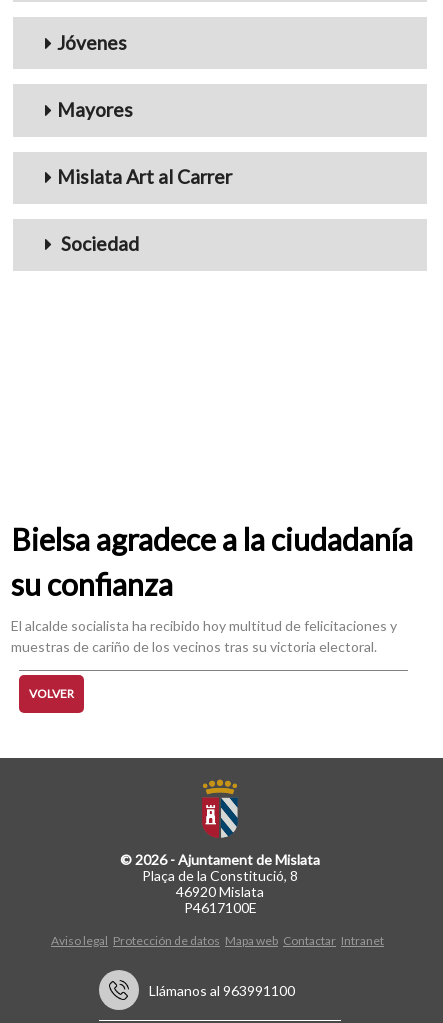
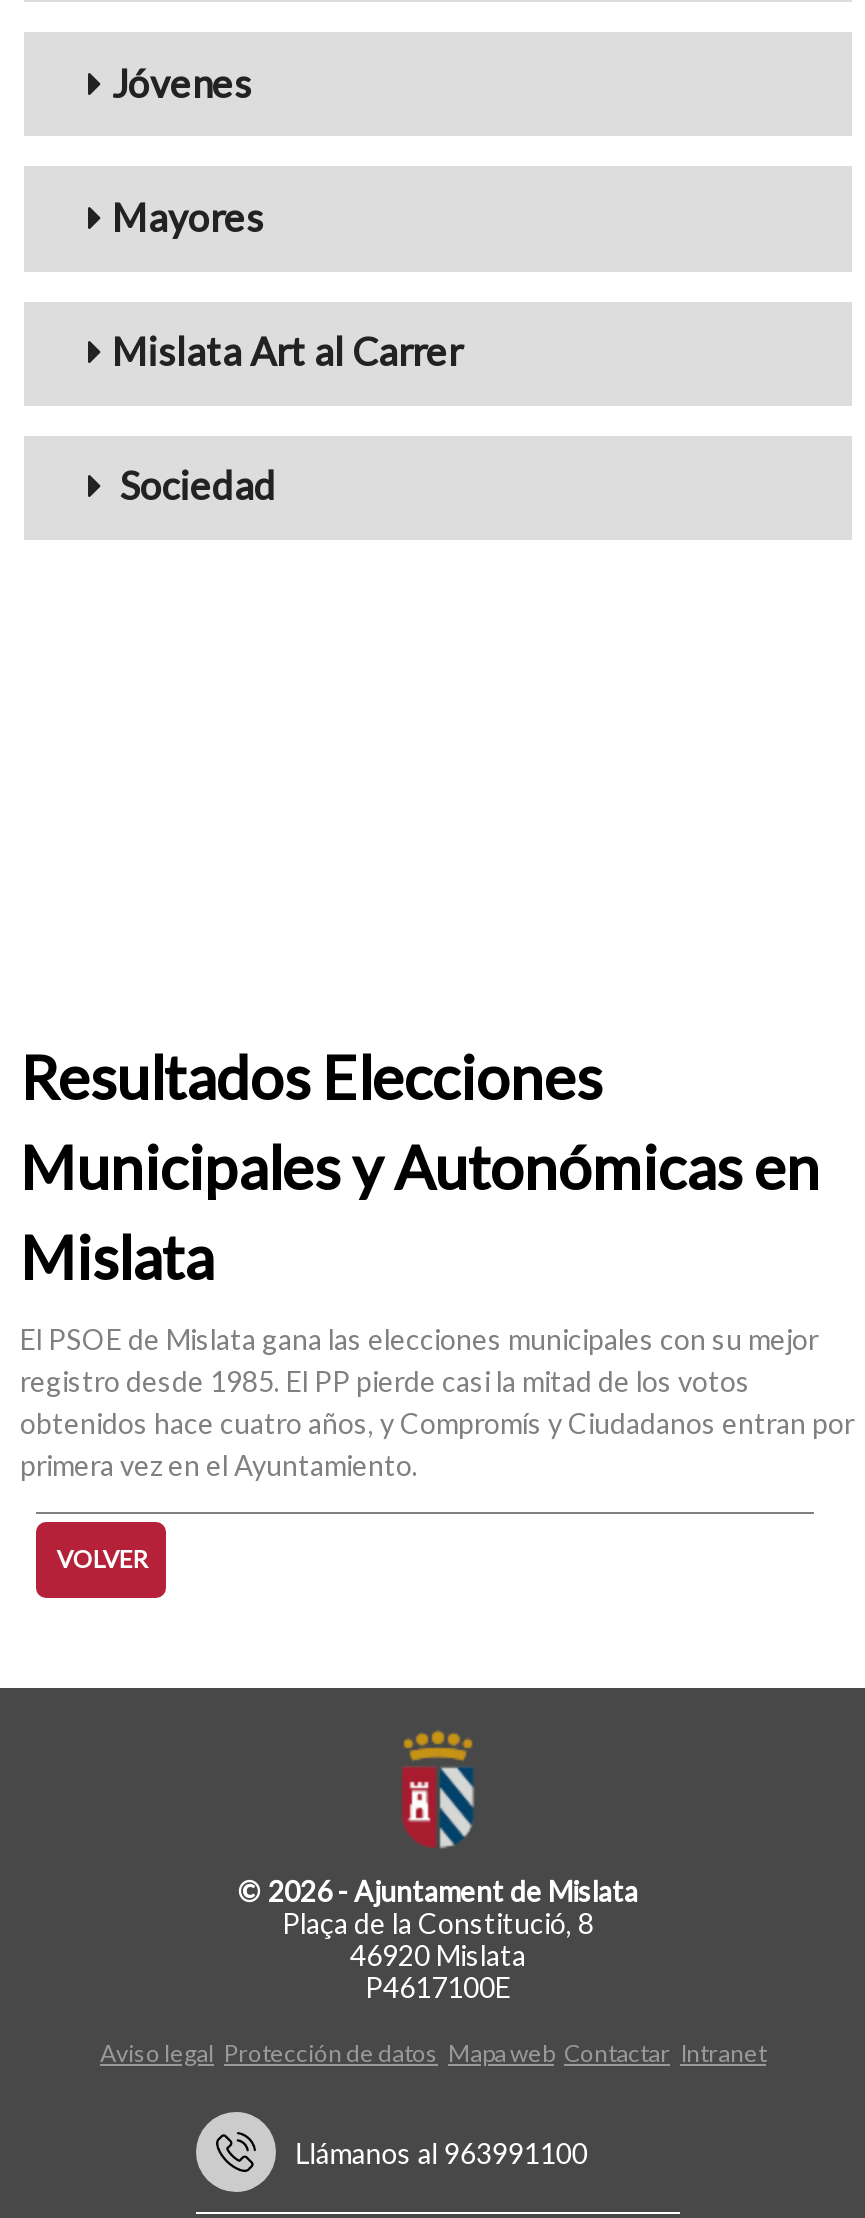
[11,521,413,655] Bielsa agradece a la ciudadanía | su confianza | El alcalde socialista ha recibido hoy multitud de felicitaciones y | muestras de cariño de los vecinos tras su victoria electoral. -> [20,1040,854,1482] Resultados Elecciones | Municipales y Autonómicas en | Mislata | El PSOE de Mislata gana las elecciones municipales con su mejor | registro desde 1985. El PP pierde casi la mitad de los votos | obtenidos hace cuatro años, y Compromís y Ciudadanos entran por | primera vez en el Ayuntamiento.

